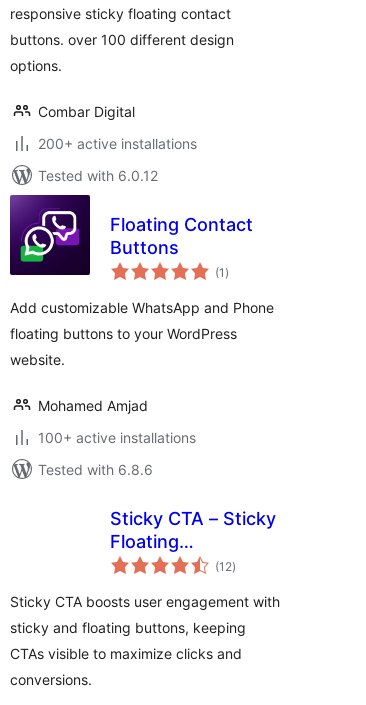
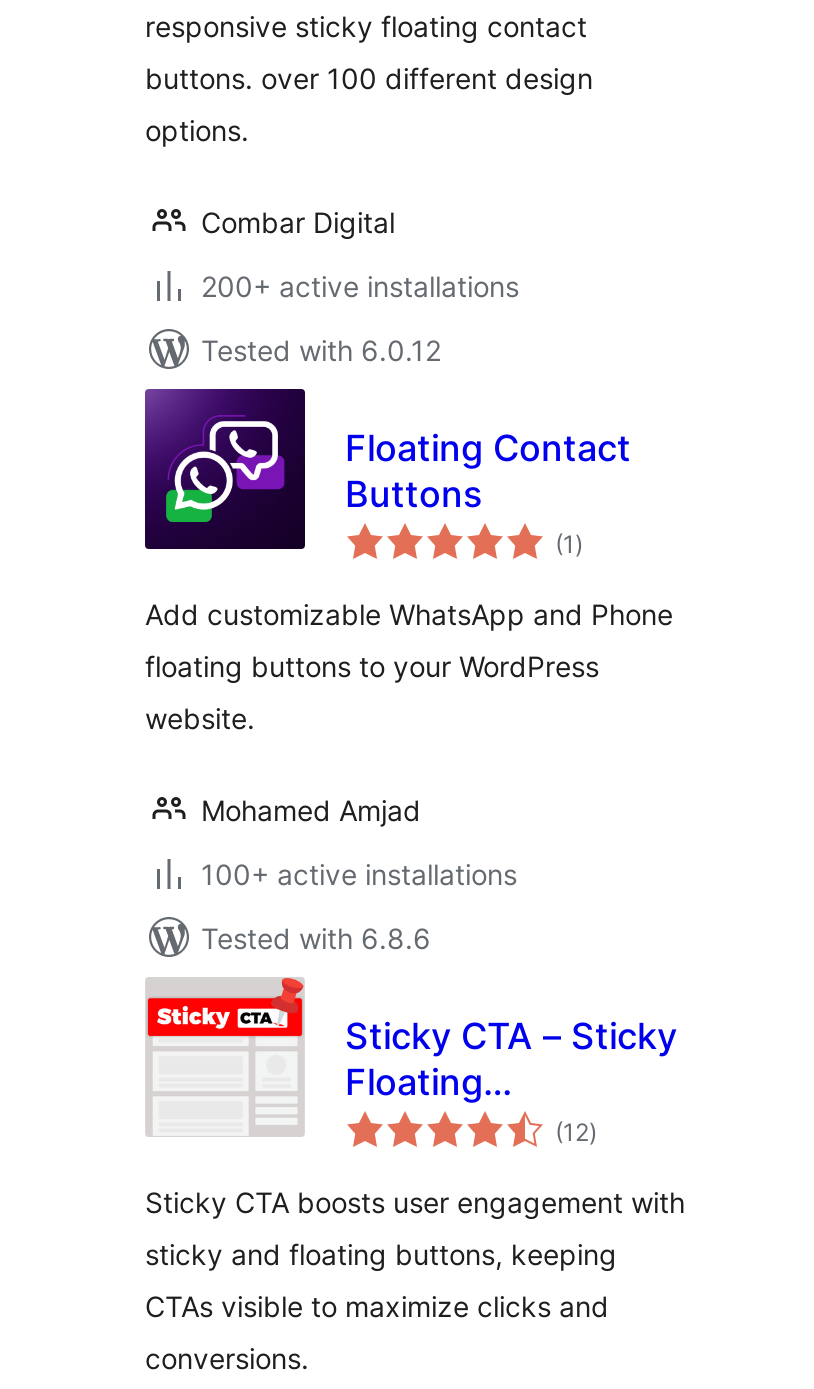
none -> [145,975,305,1137] [image]

